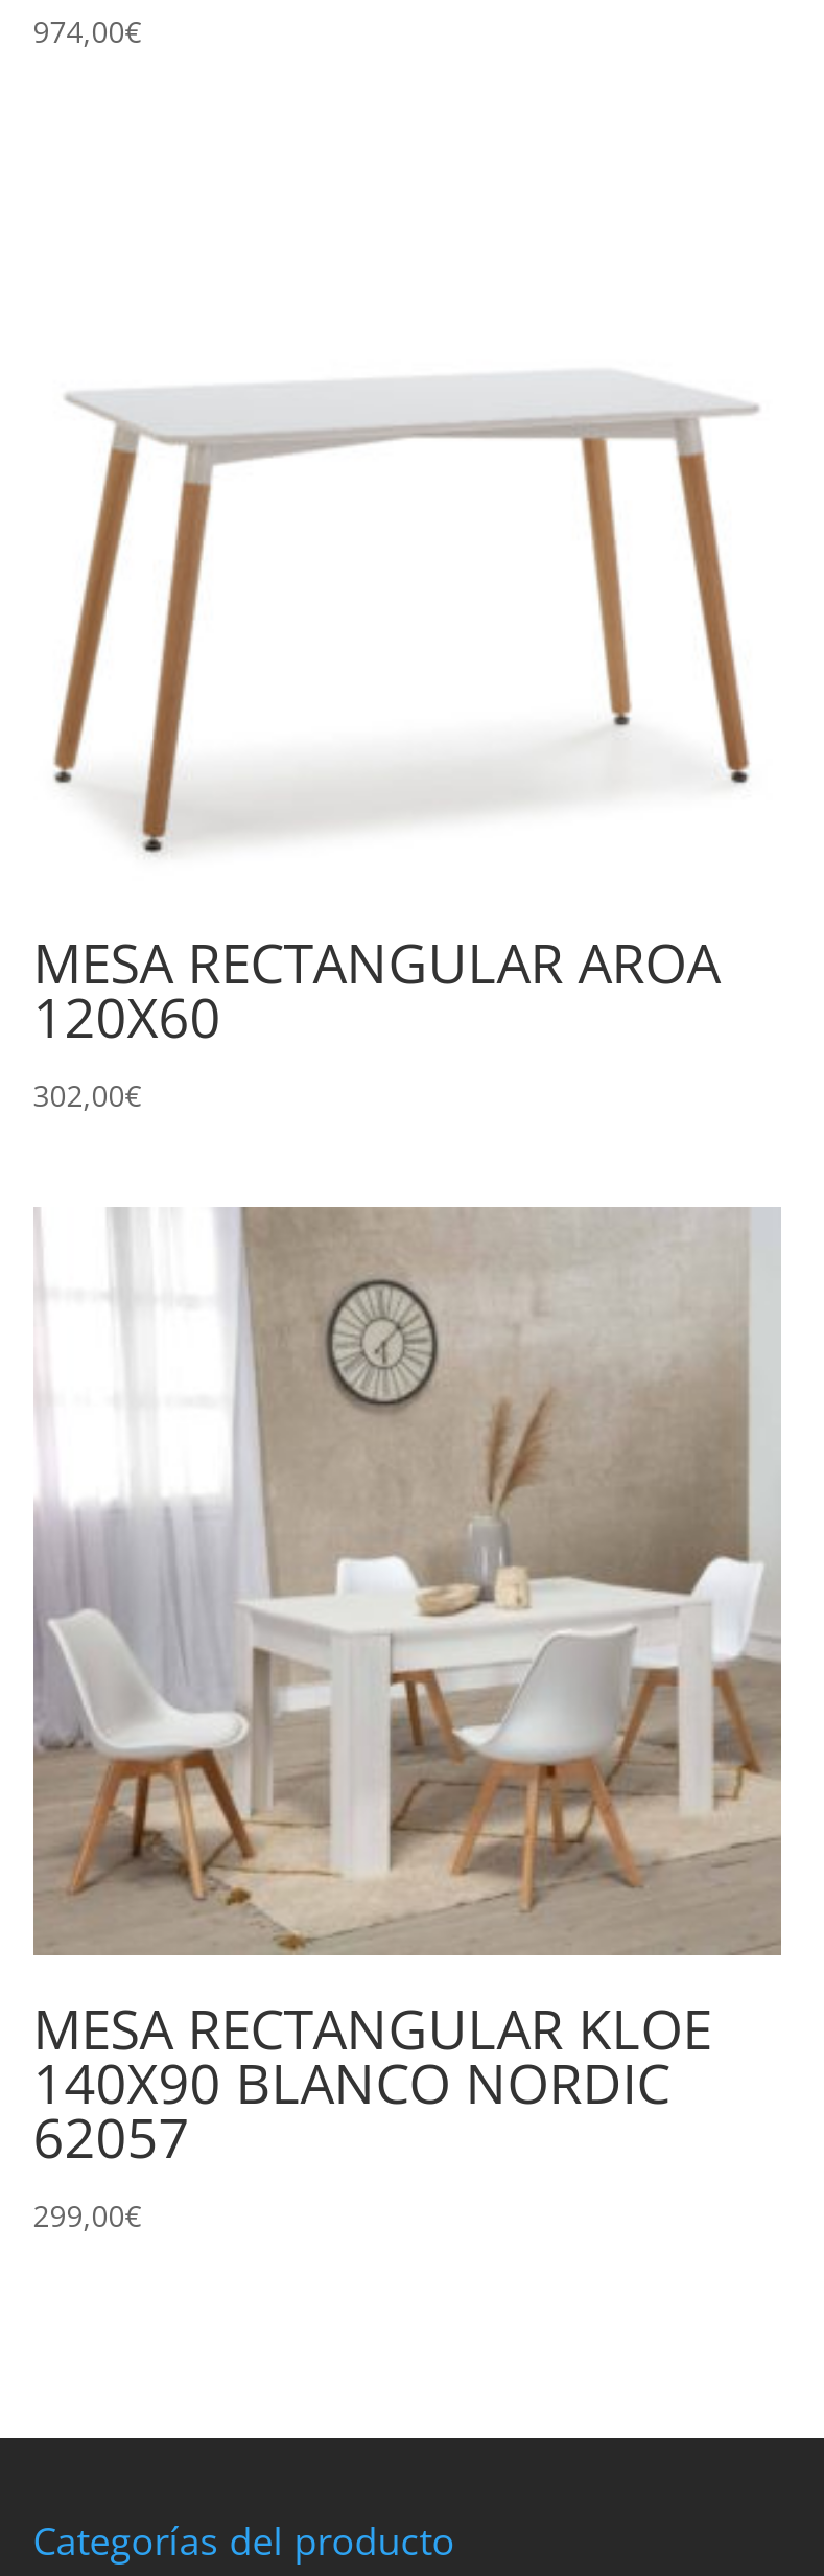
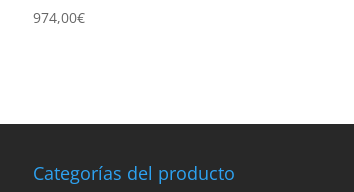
[33,373,760,1116] [image] | MESA RECTANGULAR AROA | 120X60 | 302,00€ -> none
[31,1205,783,2236] [image] | MESA RECTANGULAR KLOE | 140X90 BLANCO NORDIC | 62057 | 299,00€ -> none

